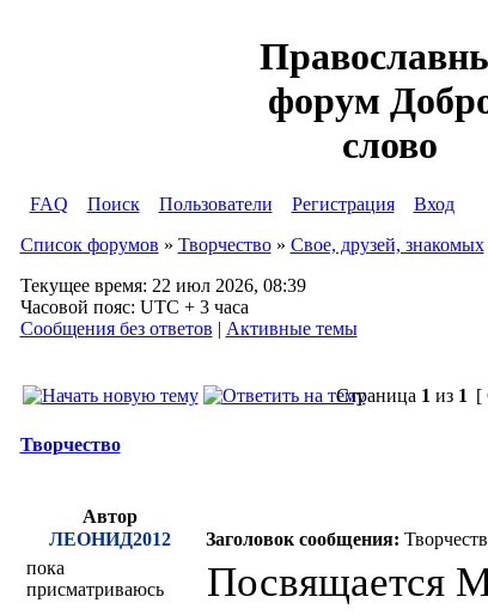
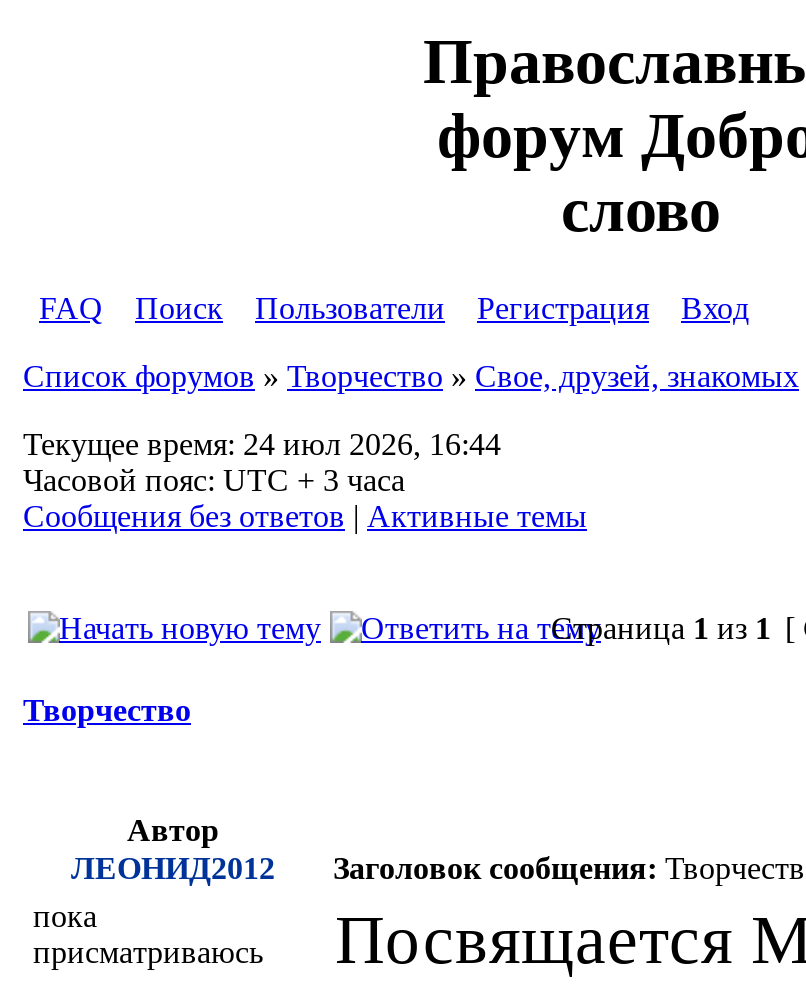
[20,275,306,296] Текущее время: 22 июл 2026, 08:39 -> [23,427,501,461] Текущее время: 24 июл 2026, 16:44

